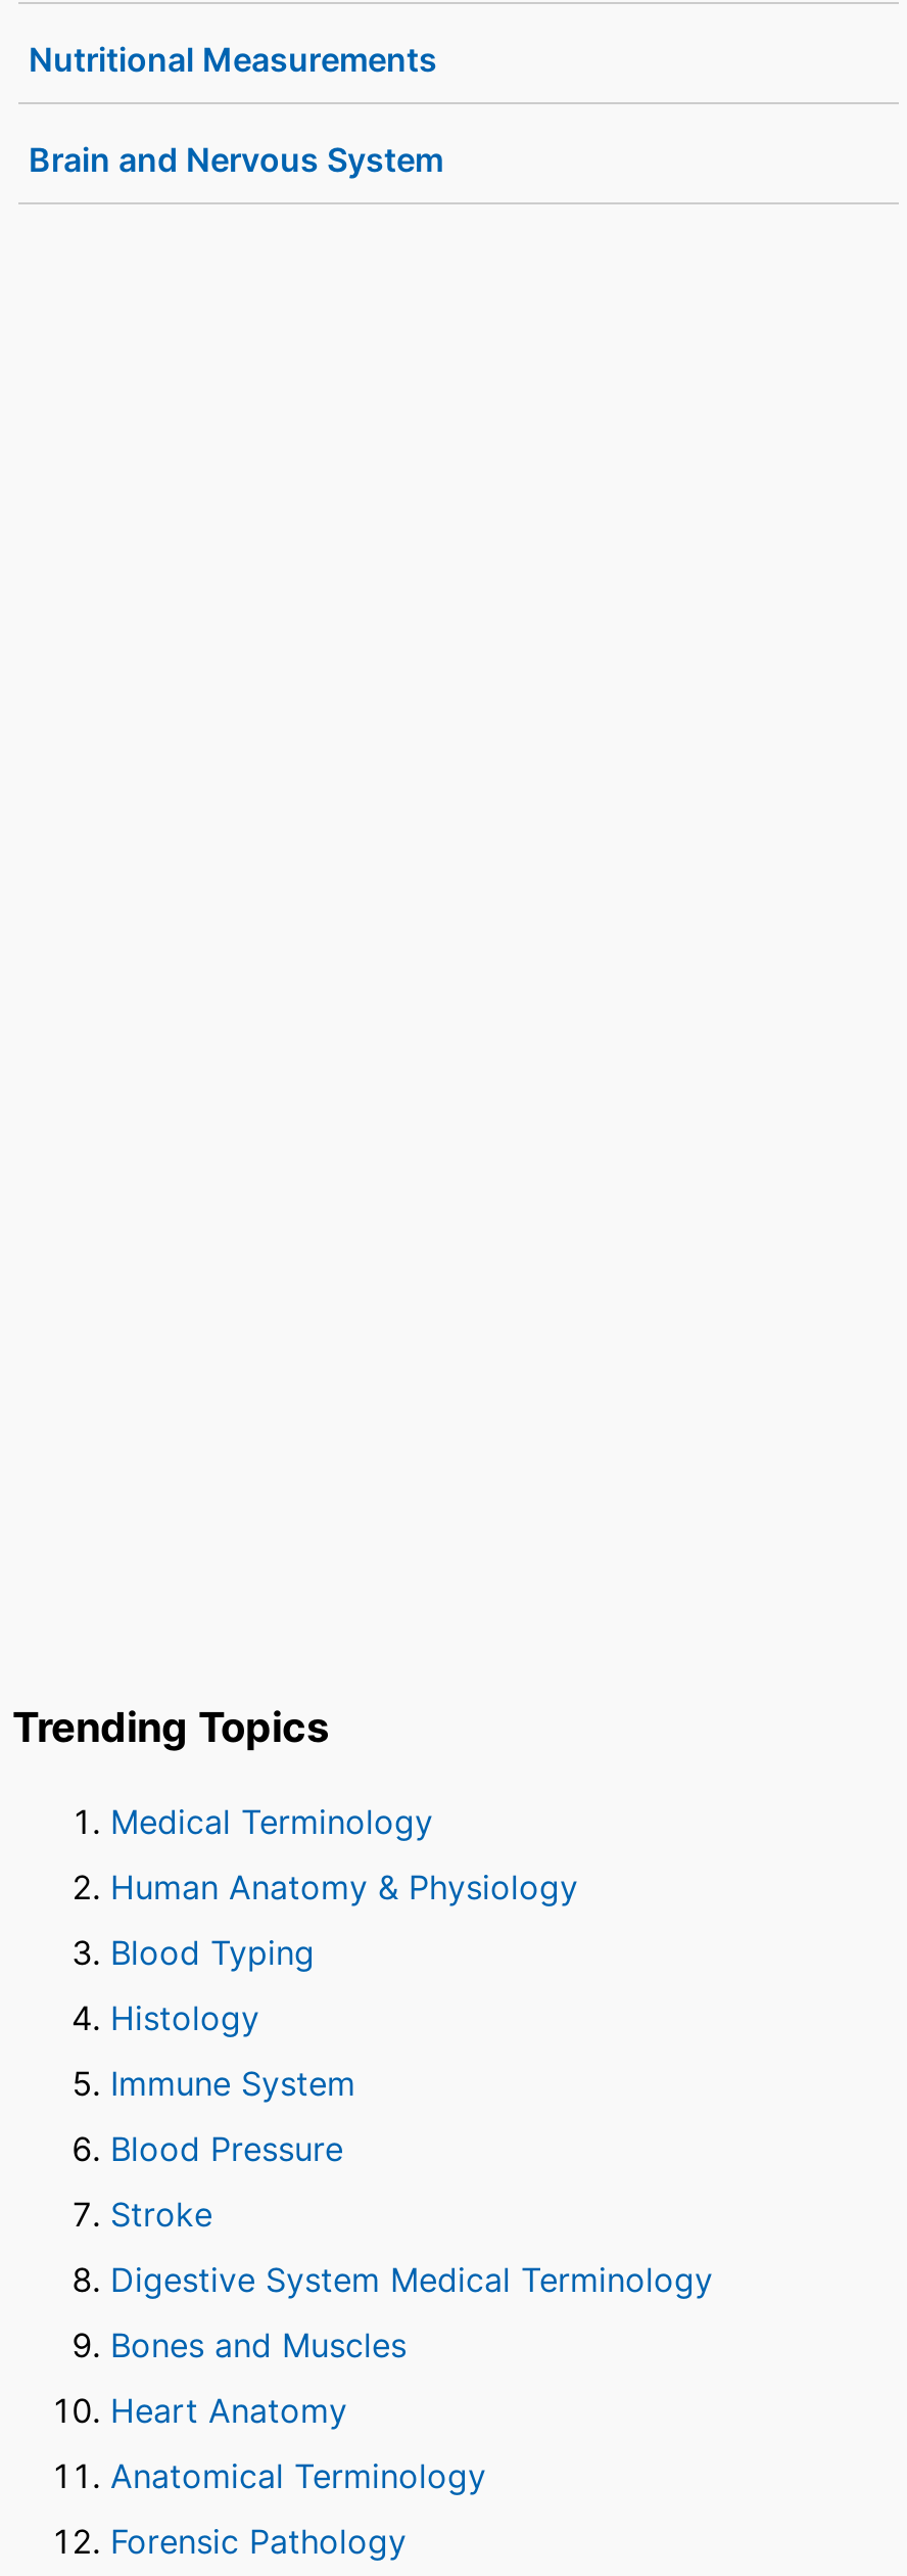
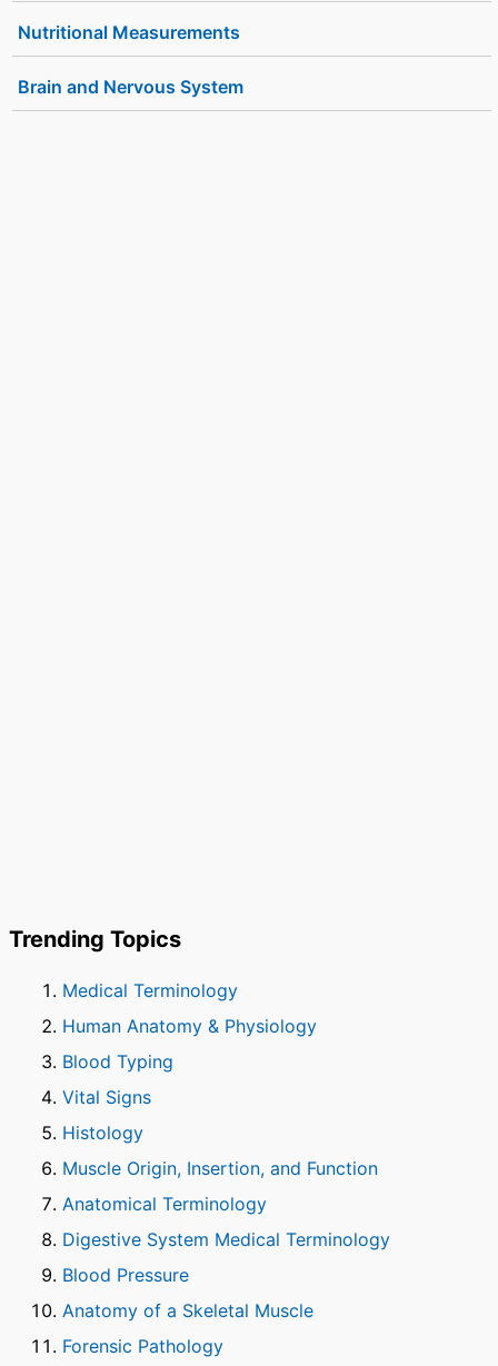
none -> [62,1086,151,1108] Vital Signs
moved [110,1997,259,2038] -> [62,1121,143,1144]: Histology
[110,2063,407,2431] Immune System | Stroke | Bones and Muscles | Heart Anatomy -> [62,1157,378,1179] Muscle Origin, Insertion, and Function
moved [110,2128,713,2300] -> [62,1228,390,1286]: Digestive System Medical Terminology | Blood Pressure
moved [110,2455,486,2496] -> [62,1193,267,1215]: Anatomical Terminology
none -> [62,1299,313,1322] Anatomy of a Skeletal Muscle

